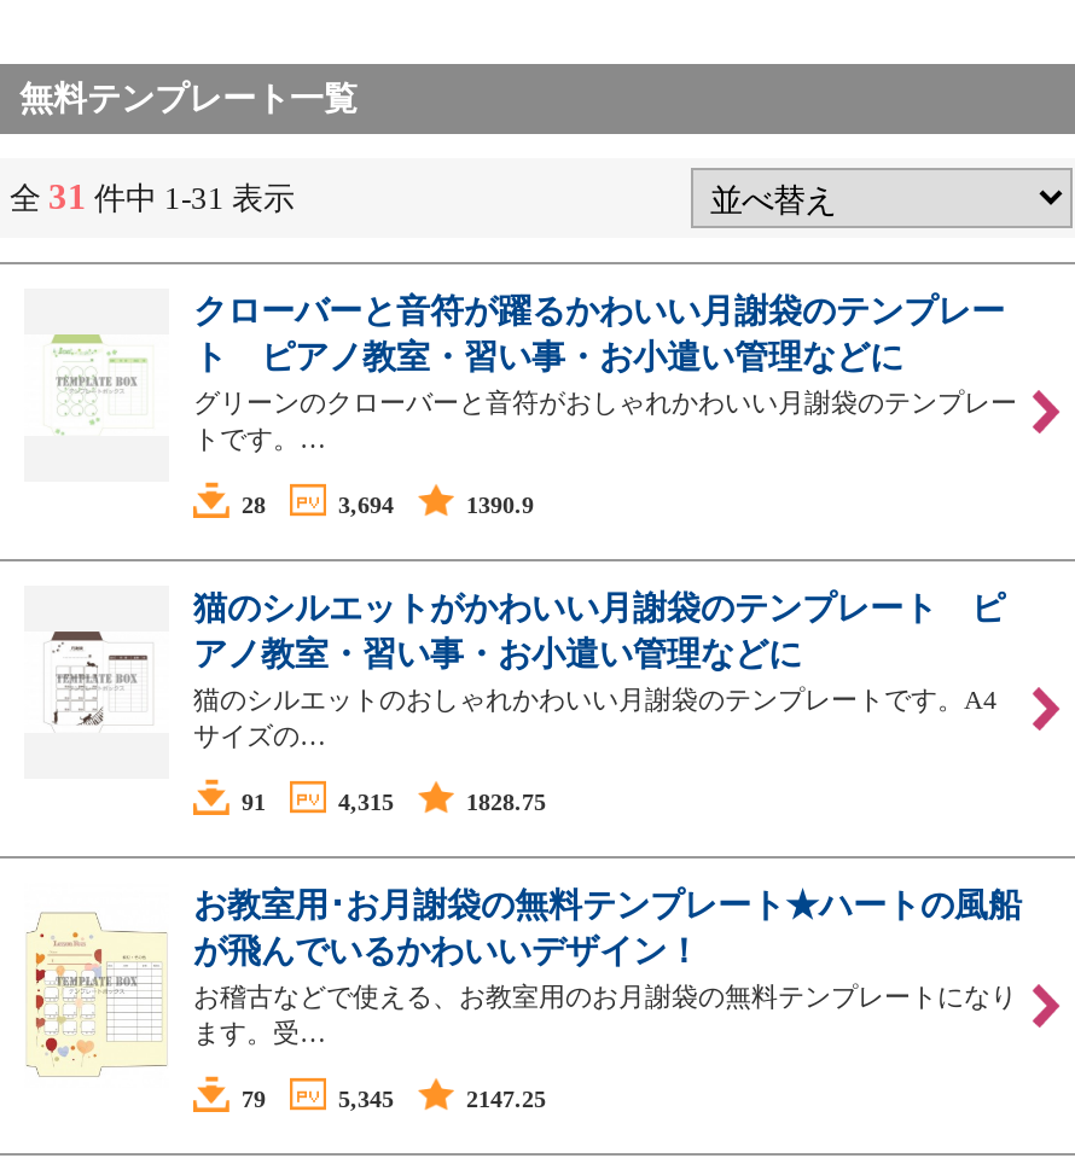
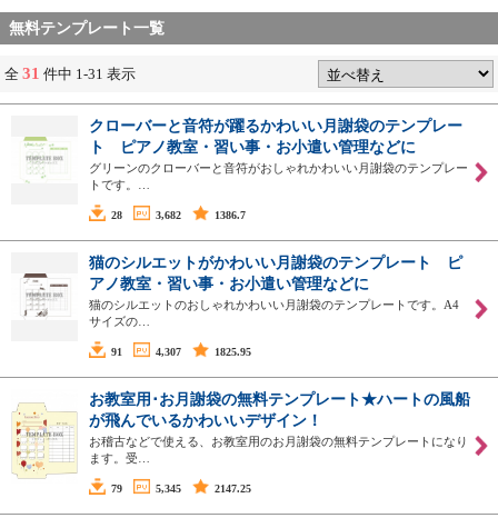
[338,491,394,518] 3,694 -> [156,209,181,221] 3,682
[466,491,534,518] 1390.9 -> [215,209,246,221] 1386.7
[338,788,394,815] 4,315 -> [156,346,181,358] 4,307
[466,788,546,815] 1828.75 -> [215,346,251,358] 1825.95

